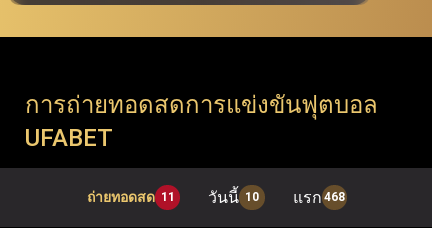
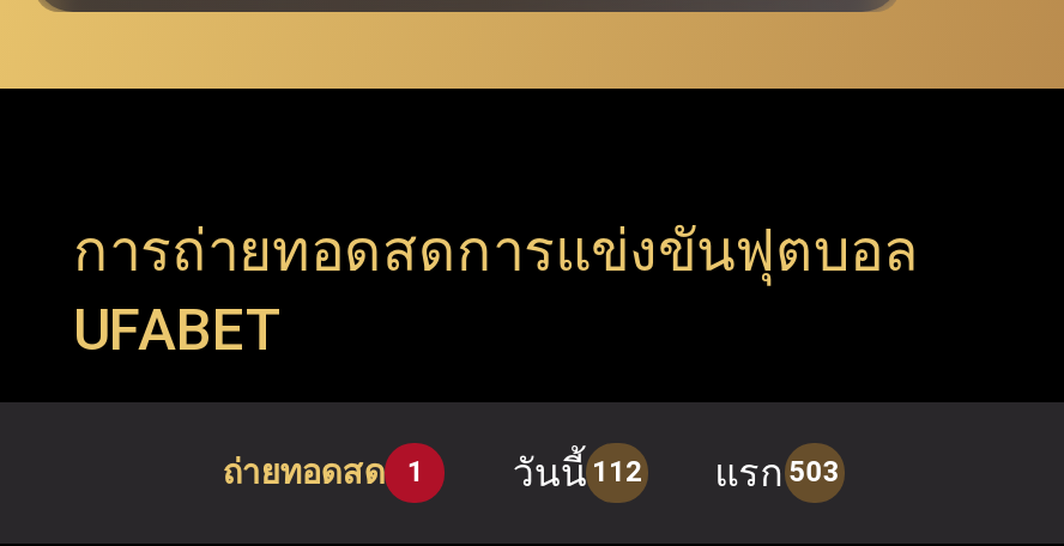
[87,188,345,207] ถ่ายทอดสด 11 | วันนี้ 10 | แรก 468 -> [222,450,839,495] ถ่ายทอดสด | 1 | วันนี้ 112 | แรก 503

